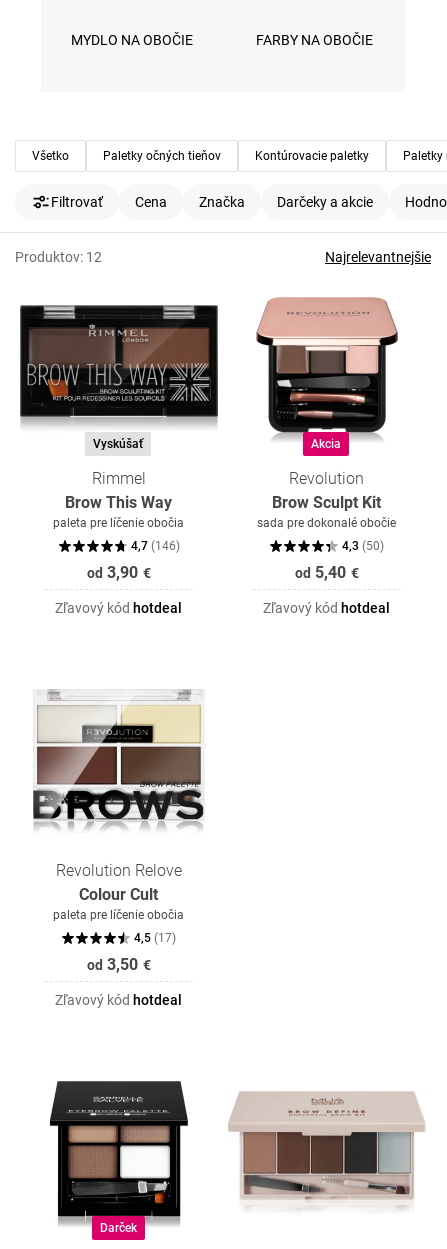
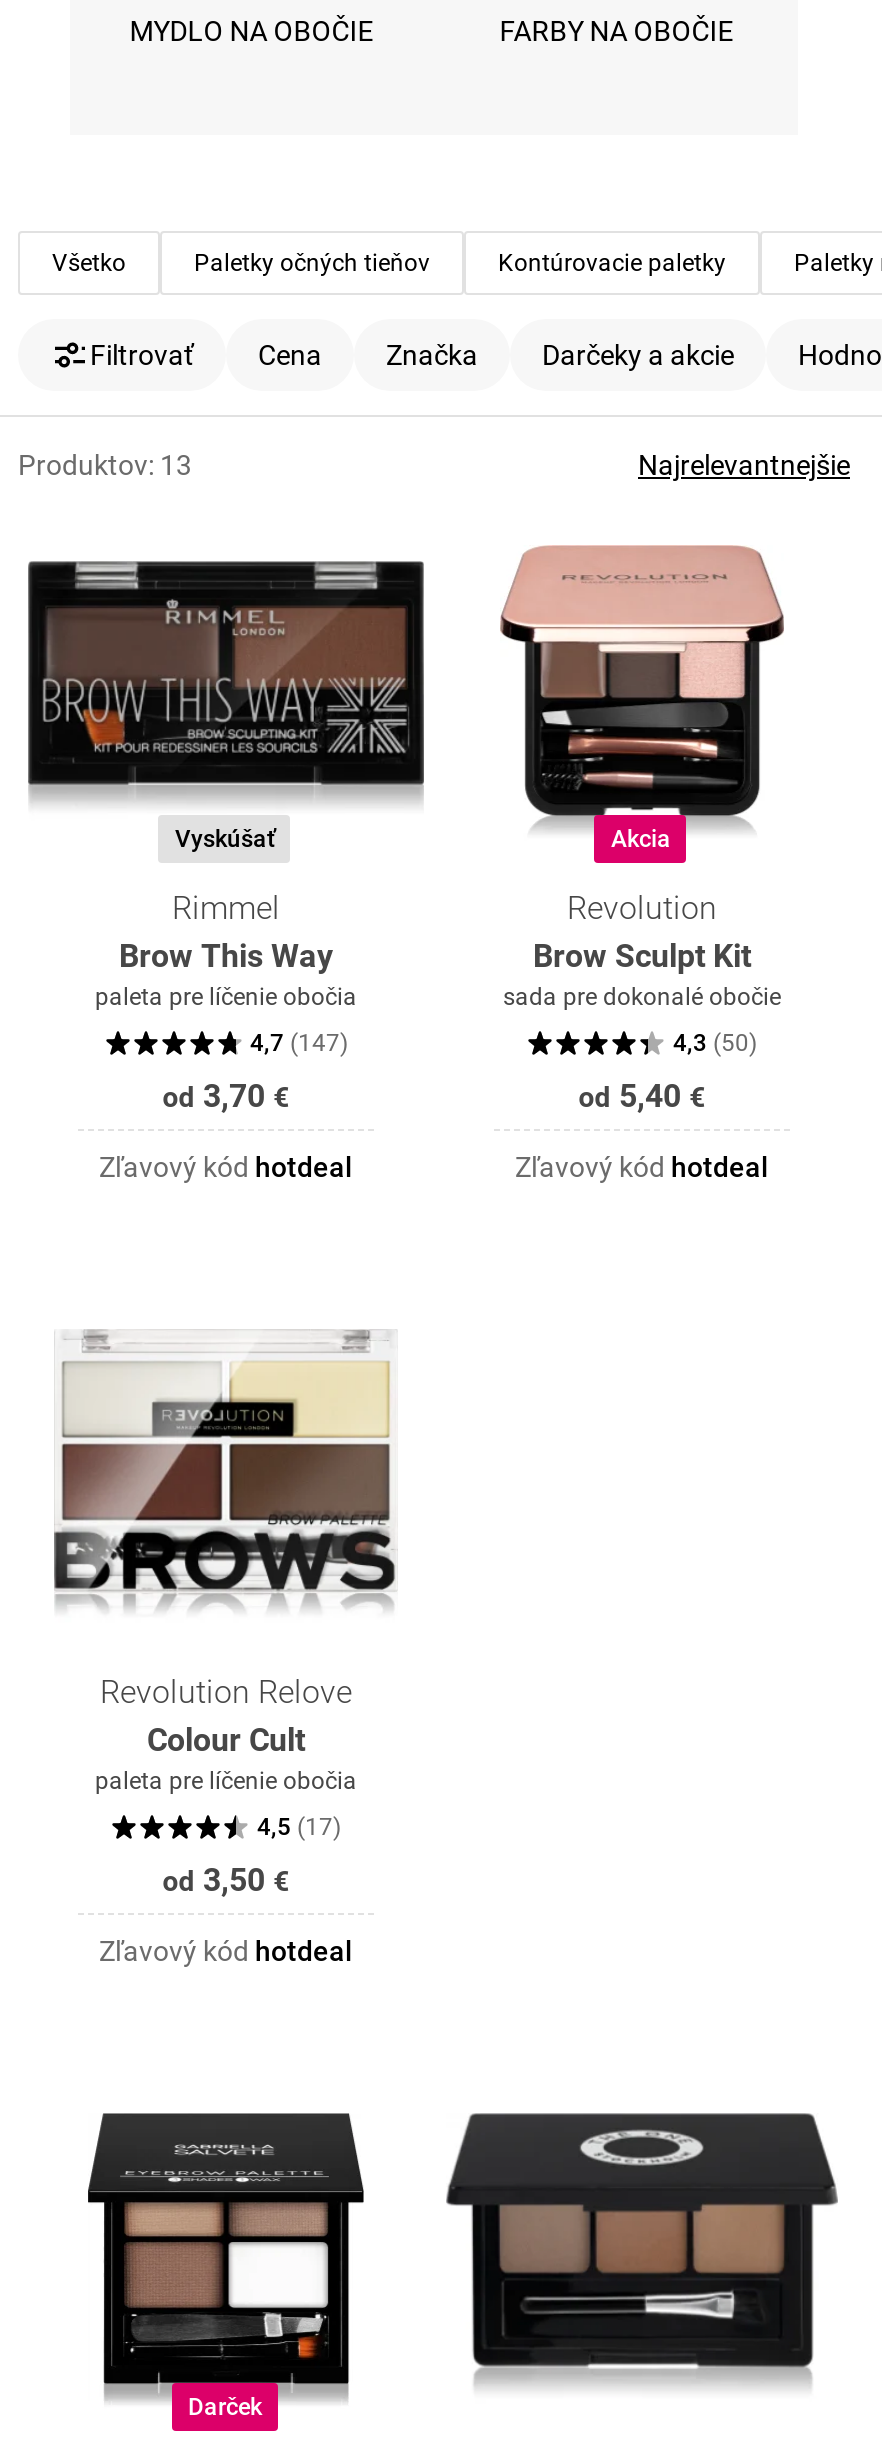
[15,249,102,265] Produktov: 12 -> [18,449,192,481] Produktov: 13
[131,539,180,553] 4,7 (146) -> [250,1029,348,1057] 4,7 (147)
[87,563,151,582] od 3,90 € -> [163,1077,289,1115] od 3,70 €
[228,1081,426,1217] [image] -> [446,2111,838,2387] [image]

